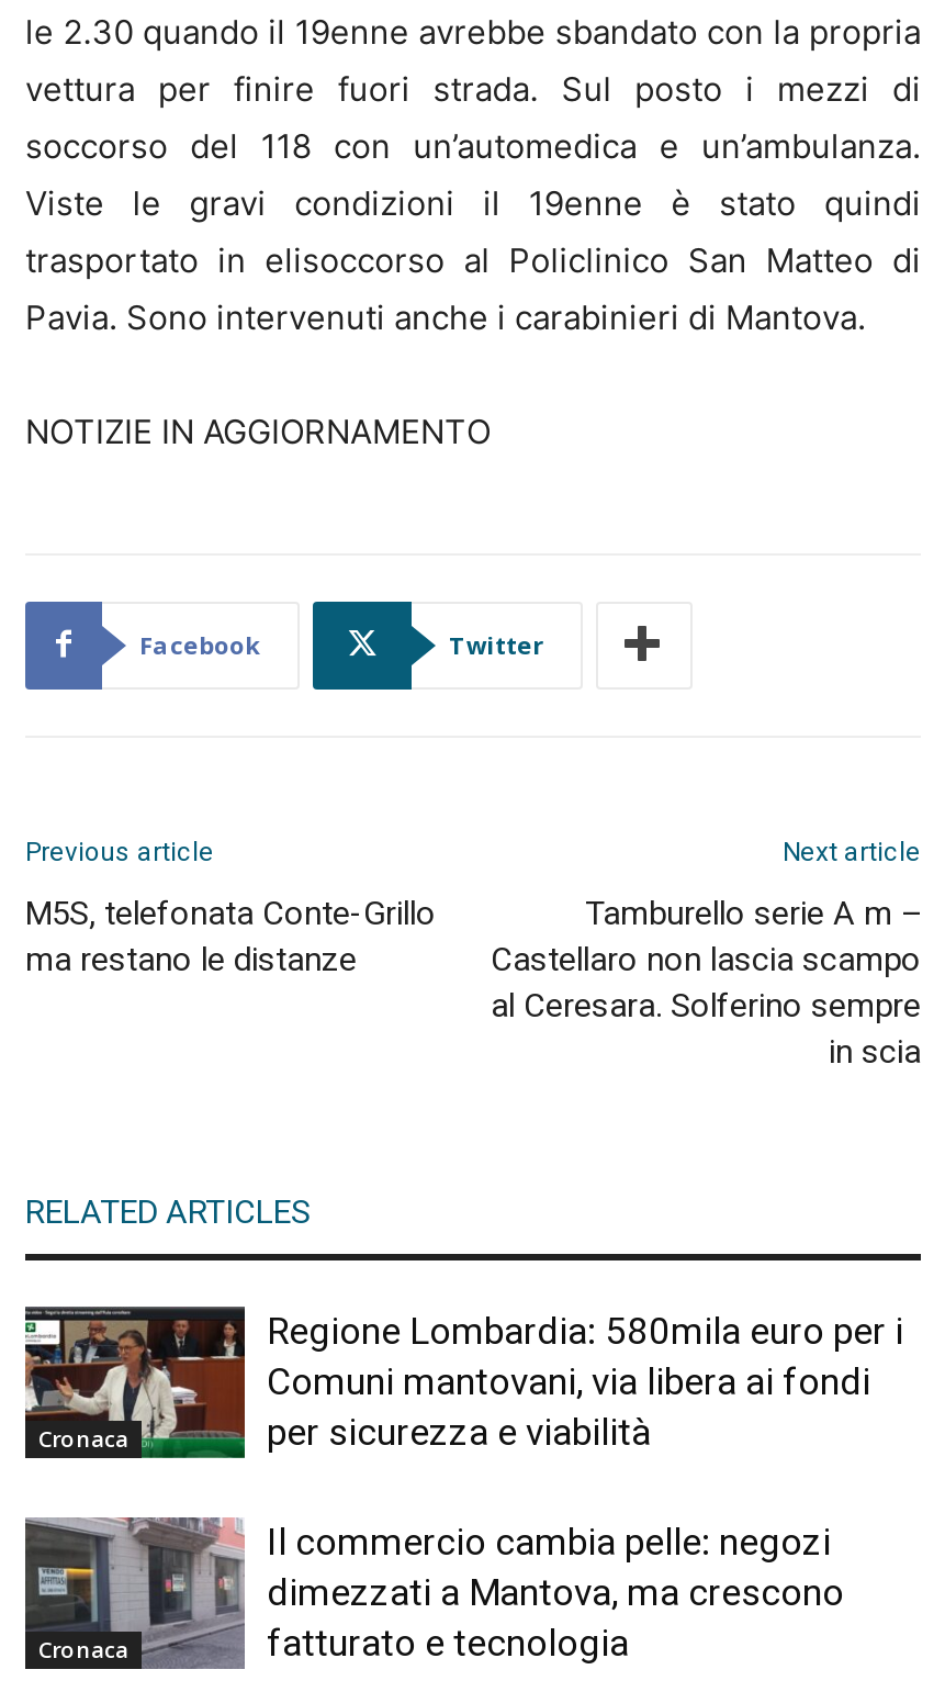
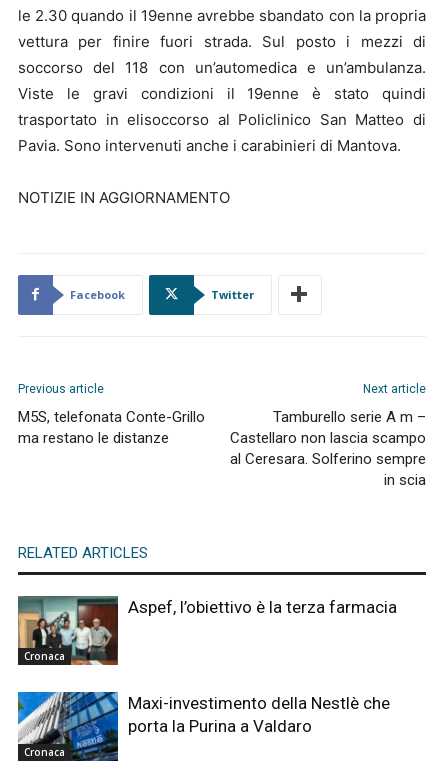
[23,1307,903,1460] [image] | Regione Lombardia: 580mila euro per i | Comuni mantovani, via libera ai fondi | per sicurezza e viabilità -> [18,596,397,666] [image] | Aspef, l’obiettivo è la terza farmacia
[23,1515,844,1671] [image] | Il commercio cambia pelle: negozi | dimezzati a Mantova, ma crescono | fatturato e tecnologia -> [17,691,390,762] [image] | Maxi-investimento della Nestlè che | porta la Purina a Valdaro

